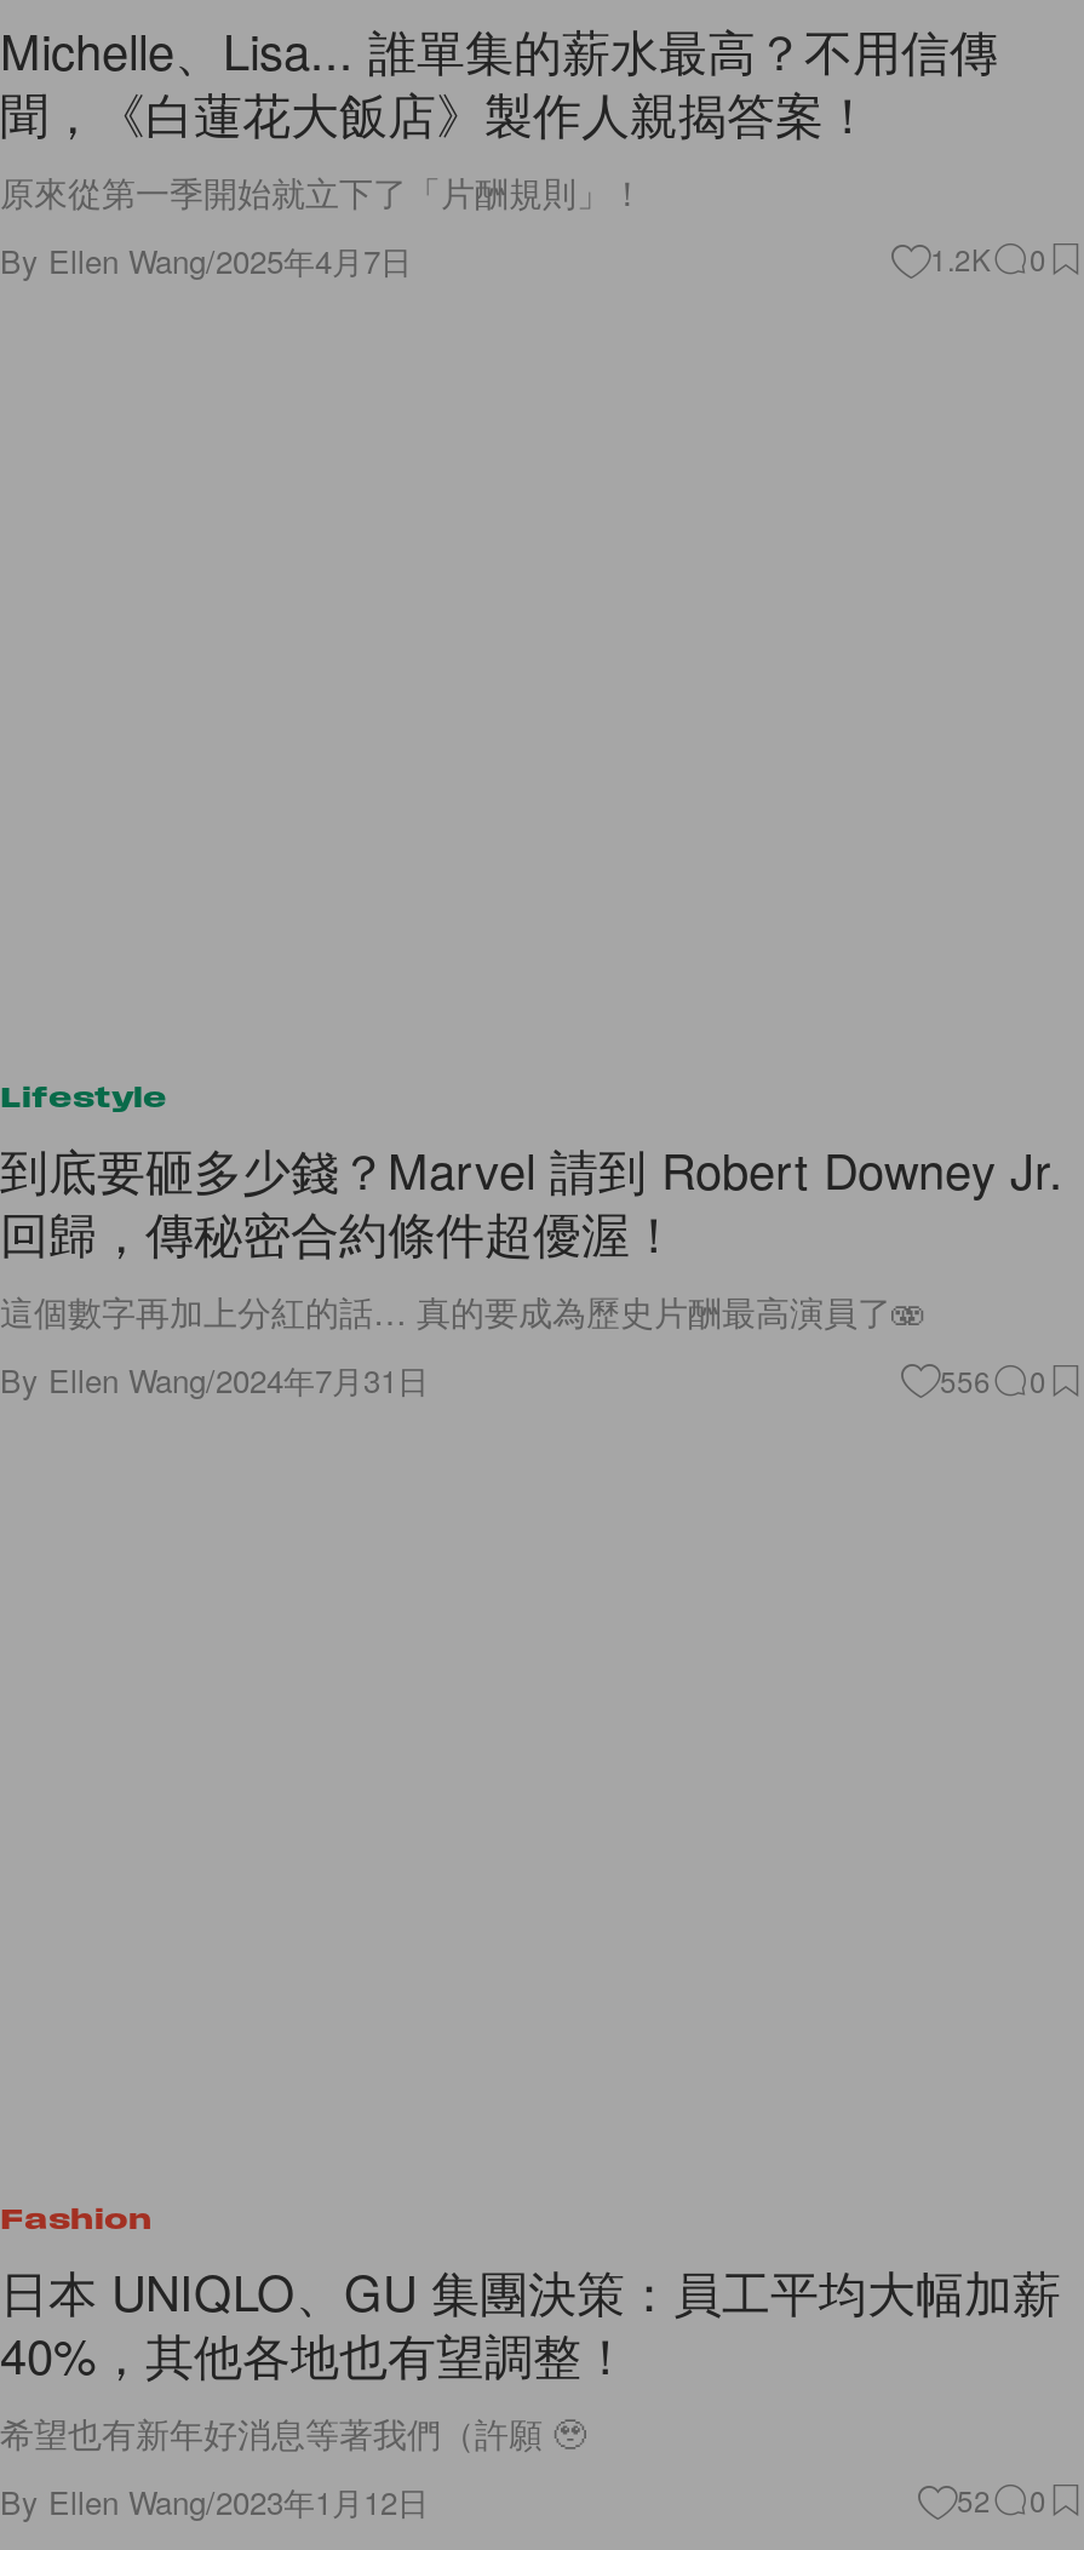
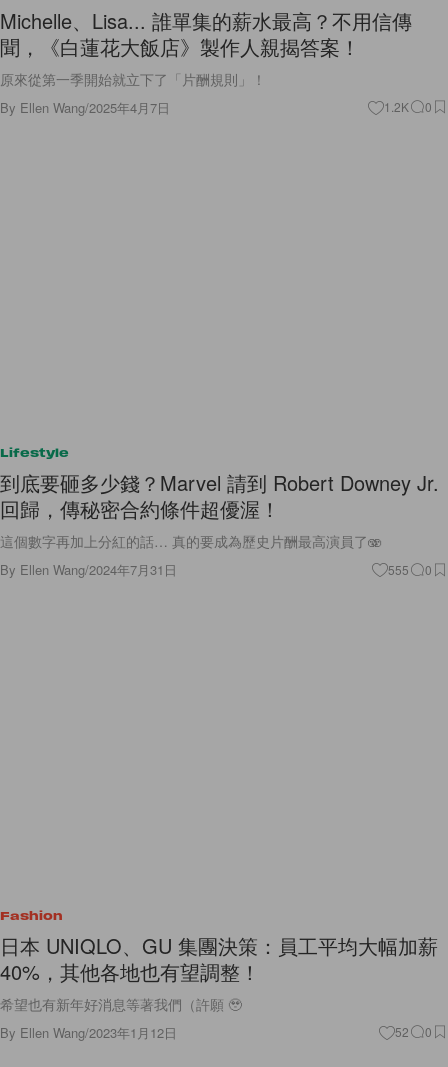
[940,1359,1046,1400] 556 0 -> [388,561,432,578] 555 0

